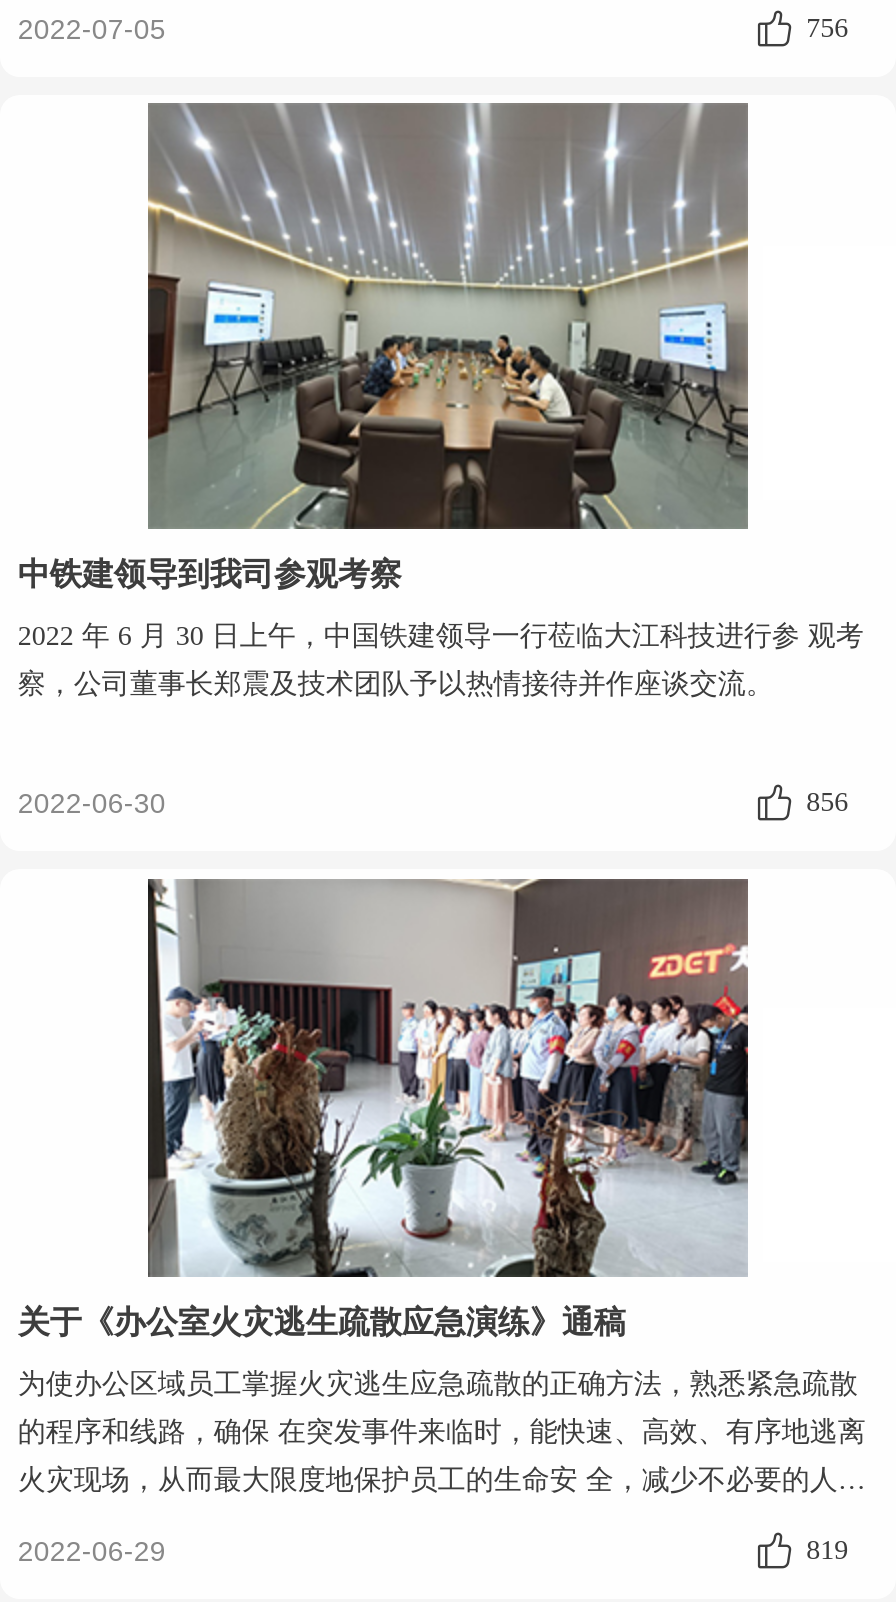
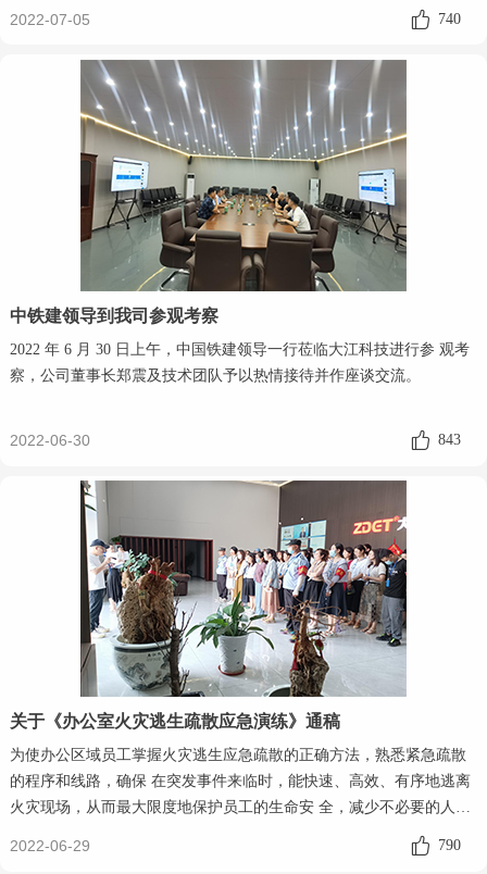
[806,13,848,43] 756 -> [438,10,461,27] 740
[806,788,848,818] 856 -> [438,432,461,448] 843
[806,1535,848,1565] 819 -> [438,838,461,854] 790

